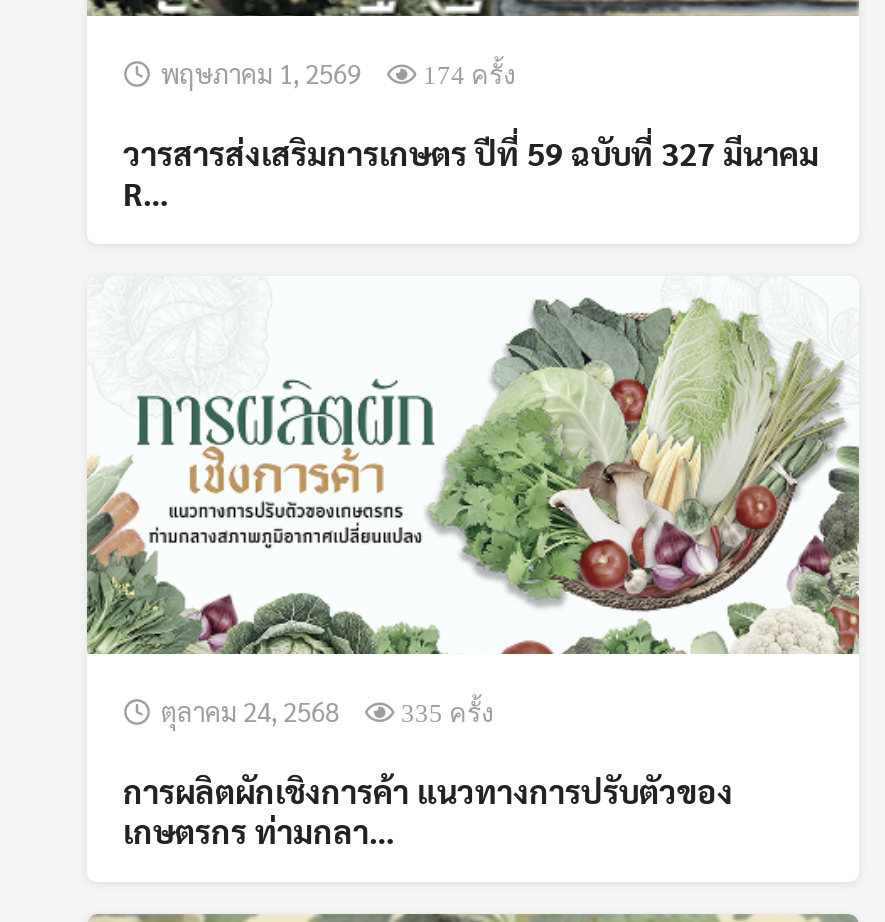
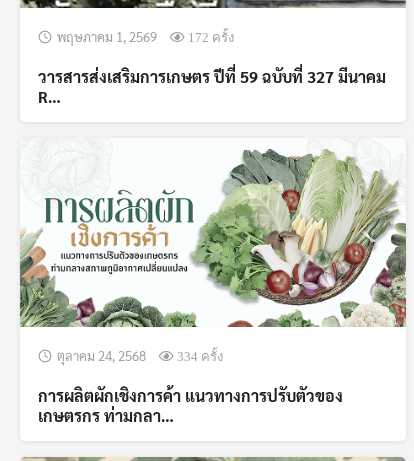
[417,62,515,88] 174 ครั้ง -> [185,31,234,44] 172 ครั้ง
[395,700,493,726] 335 ครั้ง -> [174,350,223,363] 334 ครั้ง

